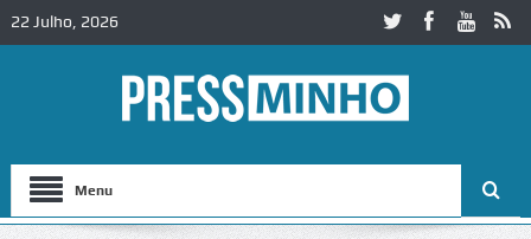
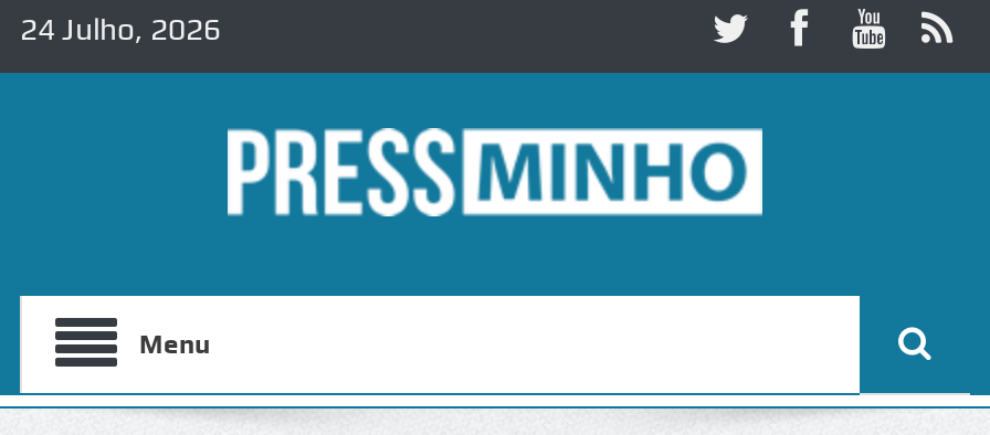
[11,12,119,31] 22 Julho, 2026 -> [20,11,221,46] 24 Julho, 2026

